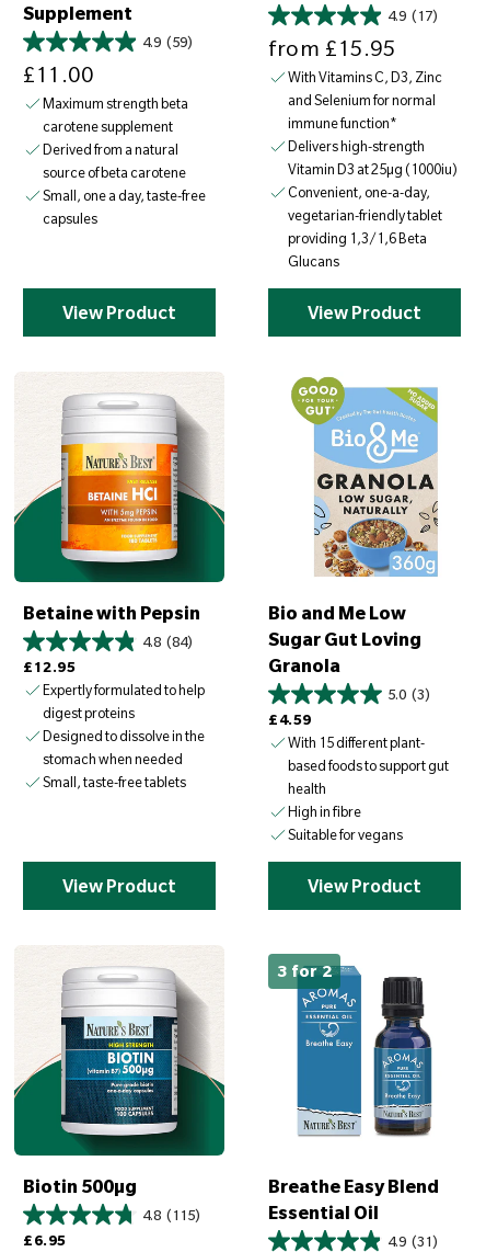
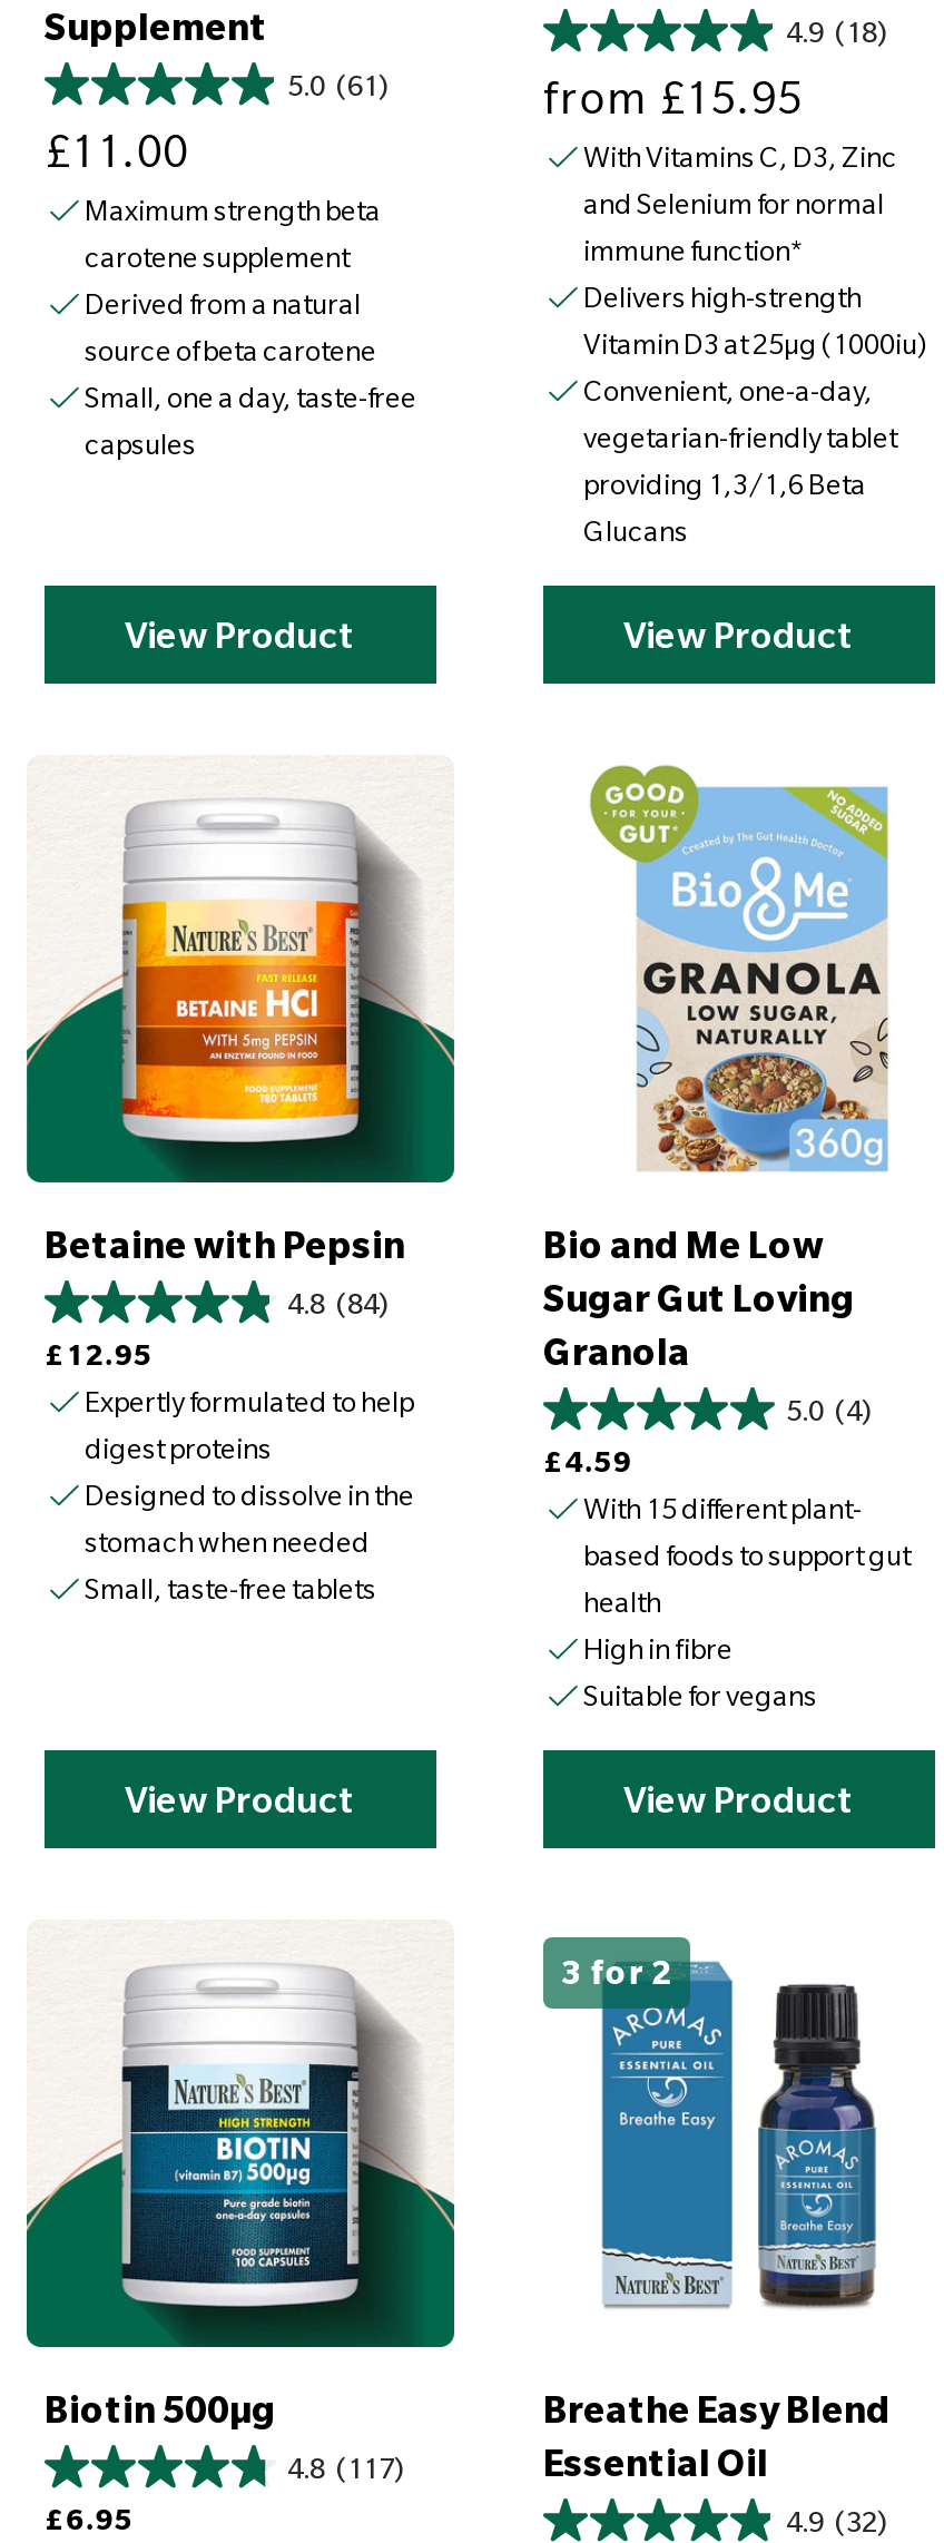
[387,7,438,24] 4.9 (17) -> [786,13,888,49] 4.9 (18)
[142,33,193,50] 4.9 (59) -> [287,67,390,102] 5.0 (61)
[387,685,430,703] 5.0 (3) -> [786,1392,873,1427] 5.0 (4)
[142,1206,200,1224] 4.8 (115) -> [287,2450,405,2485] 4.8 (117)
[387,1232,438,1250] 4.9 (31) -> [786,2503,888,2539] 4.9 (32)

